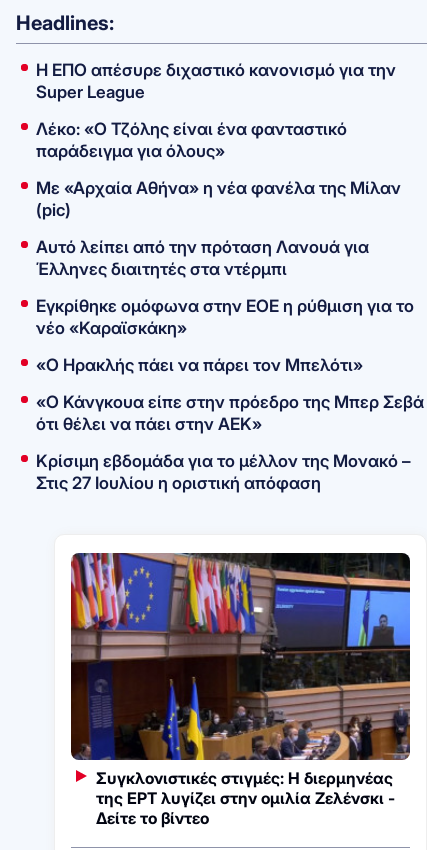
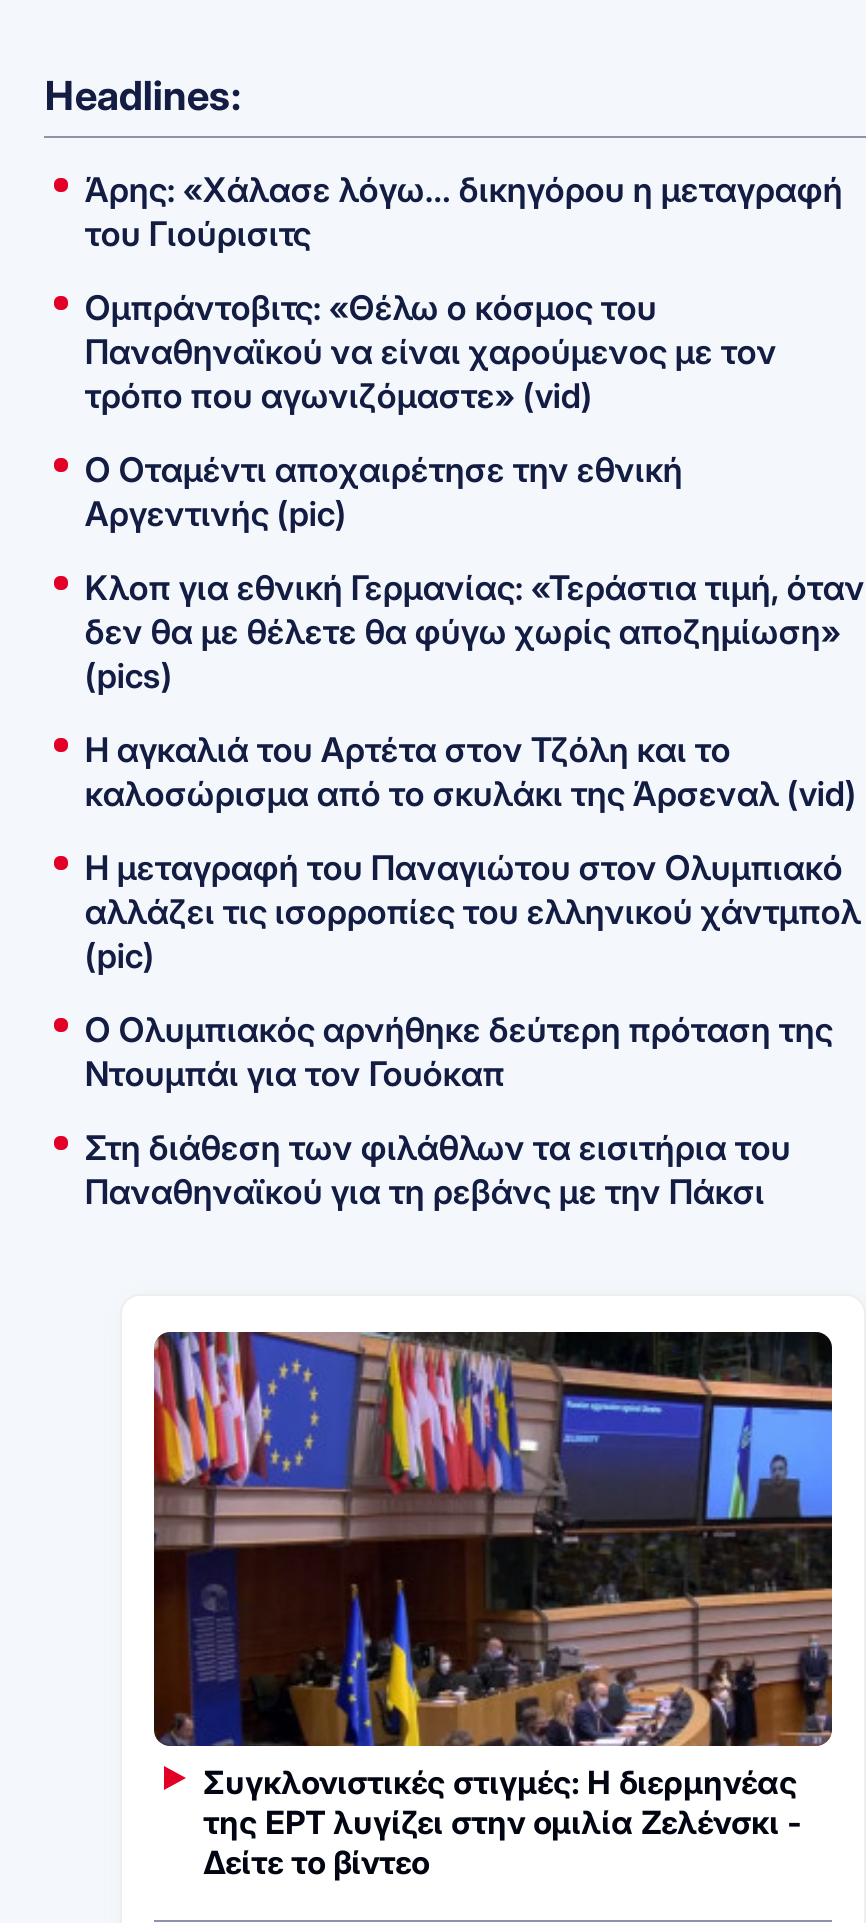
[36,60,401,198] Η ΕΠΟ απέσυρε διχαστικό κανονισμό για την | Super League | Λέκο: «Ο Τζόλης είναι ένα φανταστικό | παράδειγμα για όλους» | Με «Αρχαία Αθήνα» η νέα φανέλα της Μίλαν -> [85,169,865,931] Άρης: «Χάλασε λόγω… δικηγόρου η μεταγραφή | του Γιούρισιτς | Ομπράντοβιτς: «Θέλω ο κόσμος του | Παναθηναϊκού να είναι χαρούμενος με τον | τρόπο που αγωνιζόμαστε» (vid) | Ο Οταμέντι αποχαιρέτησε την εθνική | Αργεντινής (pic) | Κλοπ για εθνική Γερμανίας: «Τεράστια τιμή, όταν | δεν θα με θέλετε θα φύγω χωρίς αποζημίωση» | (pics) | Η αγκαλιά του Αρτέτα στον Τζόλη και το | καλοσώρισμα από το σκυλάκι της Άρσεναλ (vid) | Η μεταγραφή του Παναγιώτου στον Ολυμπιακό | αλλάζει τις ισορροπίες του ελληνικού χάντμπολ
moved [36,200,71,220] -> [85,935,155,975]: (pic)
[36,237,424,493] Αυτό λείπει από την πρόταση Λανουά για | Έλληνες διαιτητές στα ντέρμπι | Εγκρίθηκε ομόφωνα στην ΕΟΕ η ρύθμιση για το | νέο «Καραϊσκάκη» | «Ο Ηρακλής πάει να πάρει τον Μπελότι» | «Ο Κάνγκουα είπε στην πρόεδρο της Μπερ Σεβά | ότι θέλει να πάει στην ΑΕΚ» | Κρίσιμη εβδομάδα για το μέλλον της Μονακό – | Στις 27 Ιουλίου η οριστική απόφαση -> [85,1009,833,1211] Ο Ολυμπιακός αρνήθηκε δεύτερη πρόταση της | Ντουμπάι για τον Γουόκαπ | Στη διάθεση των φιλάθλων τα εισιτήρια του | Παναθηναϊκού για τη ρεβάνς με την Πάκσι

